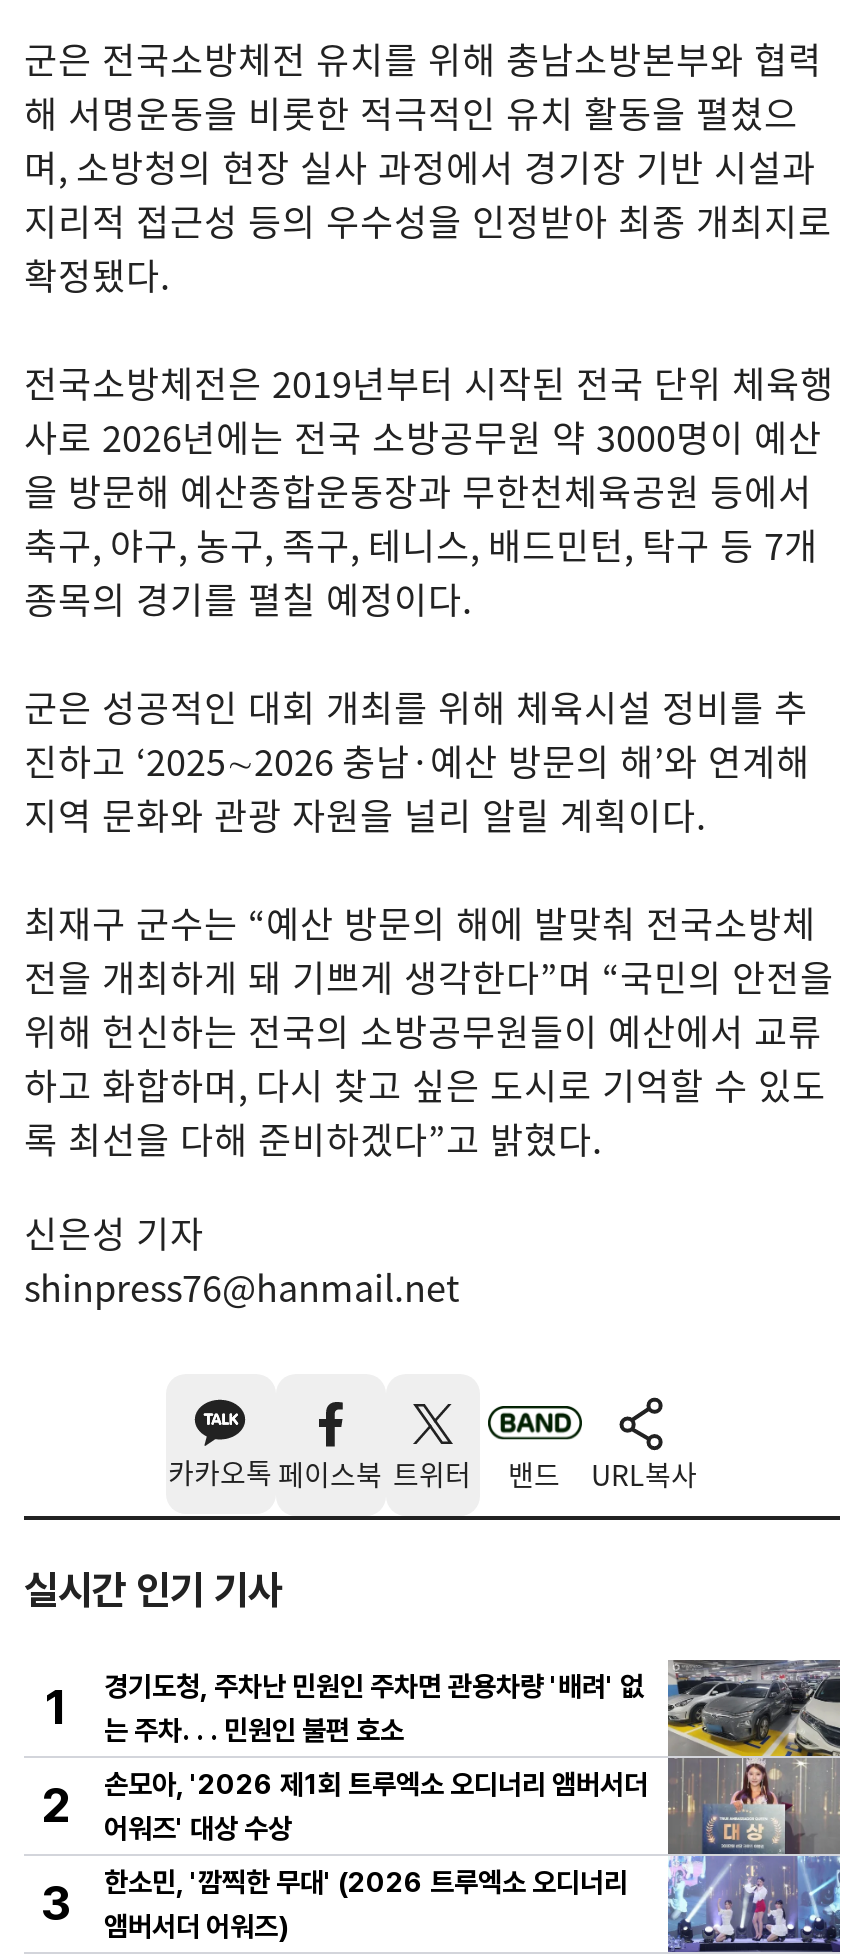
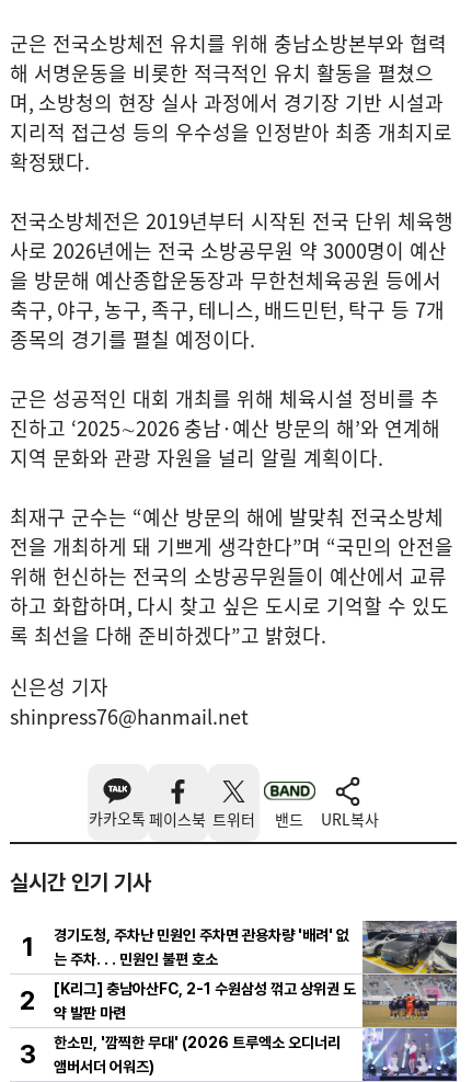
[104,1756,840,1856] [image] | 손모아, '2026 제1회 트루엑소 오디너리 앰버서더 | 어워즈' 대상 수상 -> [54,973,457,1028] [image] | [K리그] 충남아산FC, 2-1 수원삼성 꺾고 상위권 도 | 약 발판 마련

